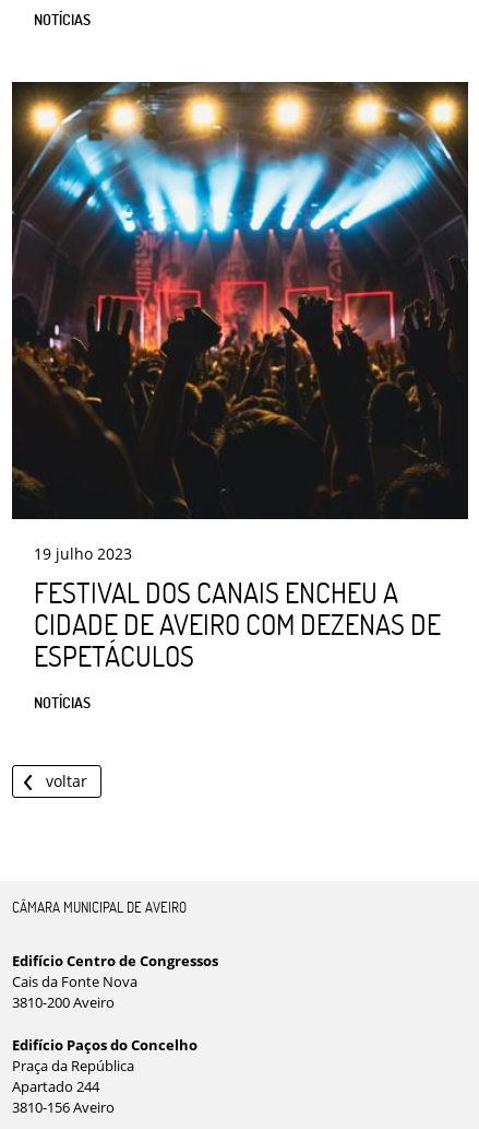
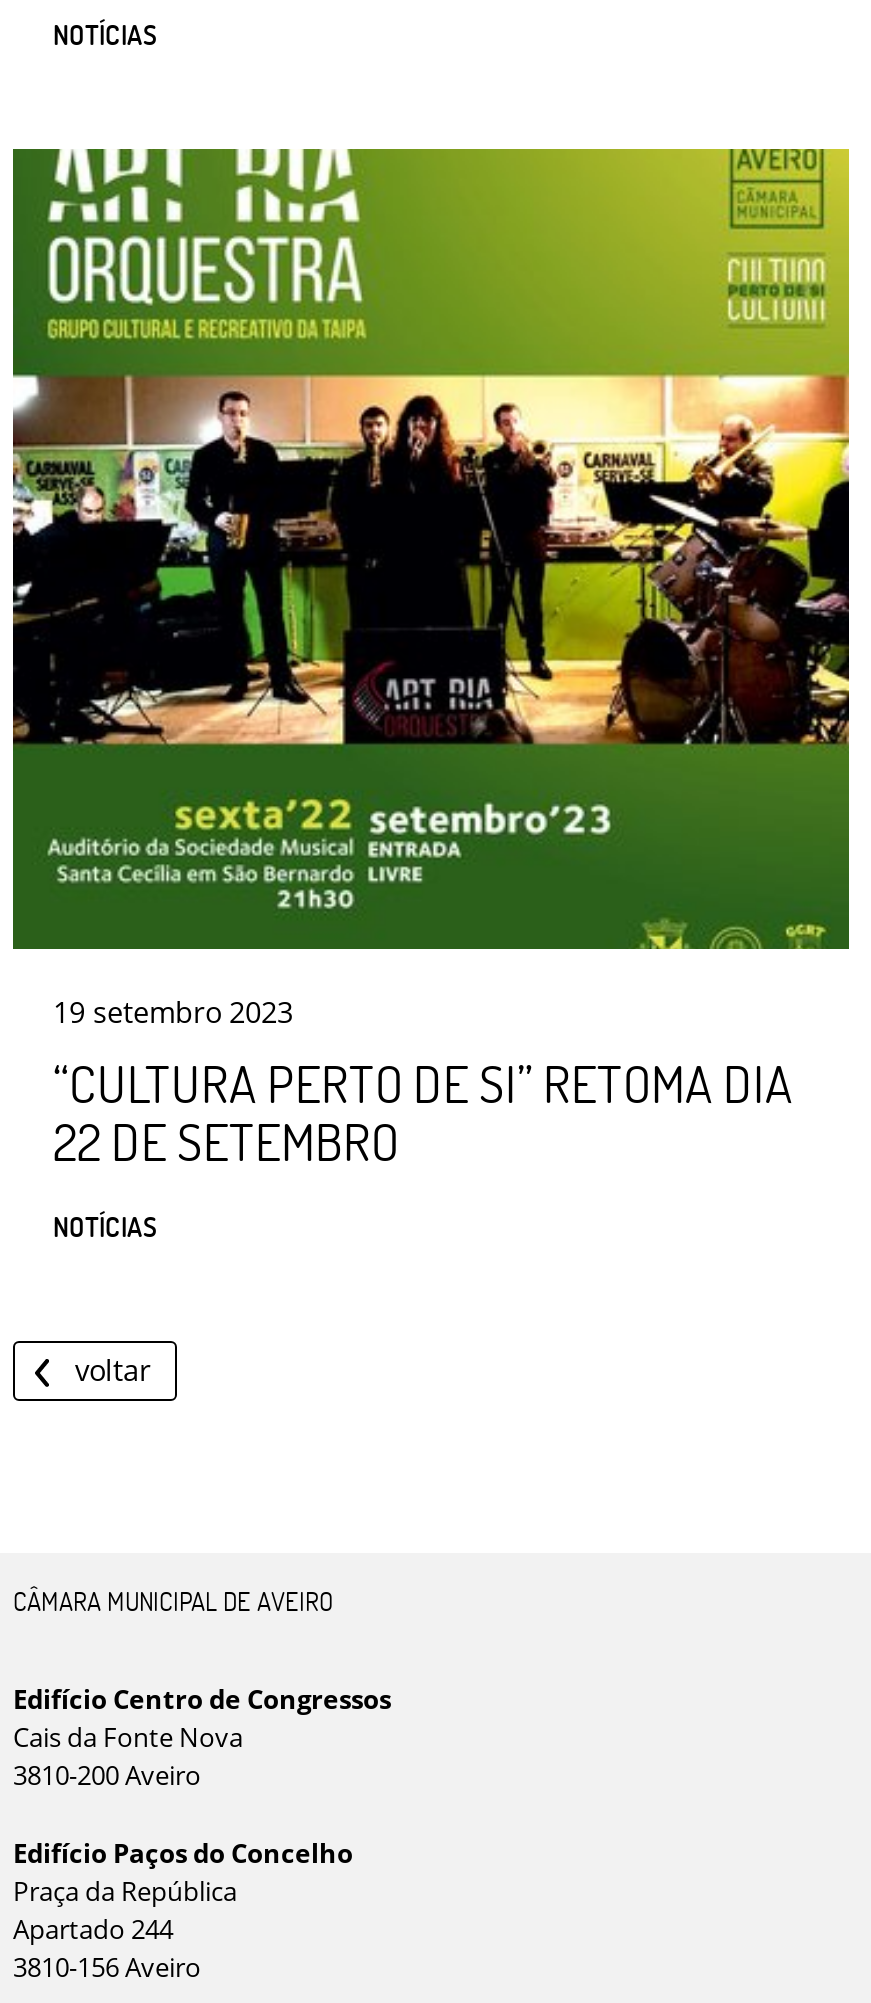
[12,81,469,673] [image] | 19 julho 2023 | FESTIVAL DOS CANAIS ENCHEU A | CIDADE DE AVEIRO COM DEZENAS DE | ESPETÁCULOS -> [11,147,851,1173] [image] | 19 setembro 2023 | “CULTURA PERTO DE SI” RETOMA DIA | 22 DE SETEMBRO

